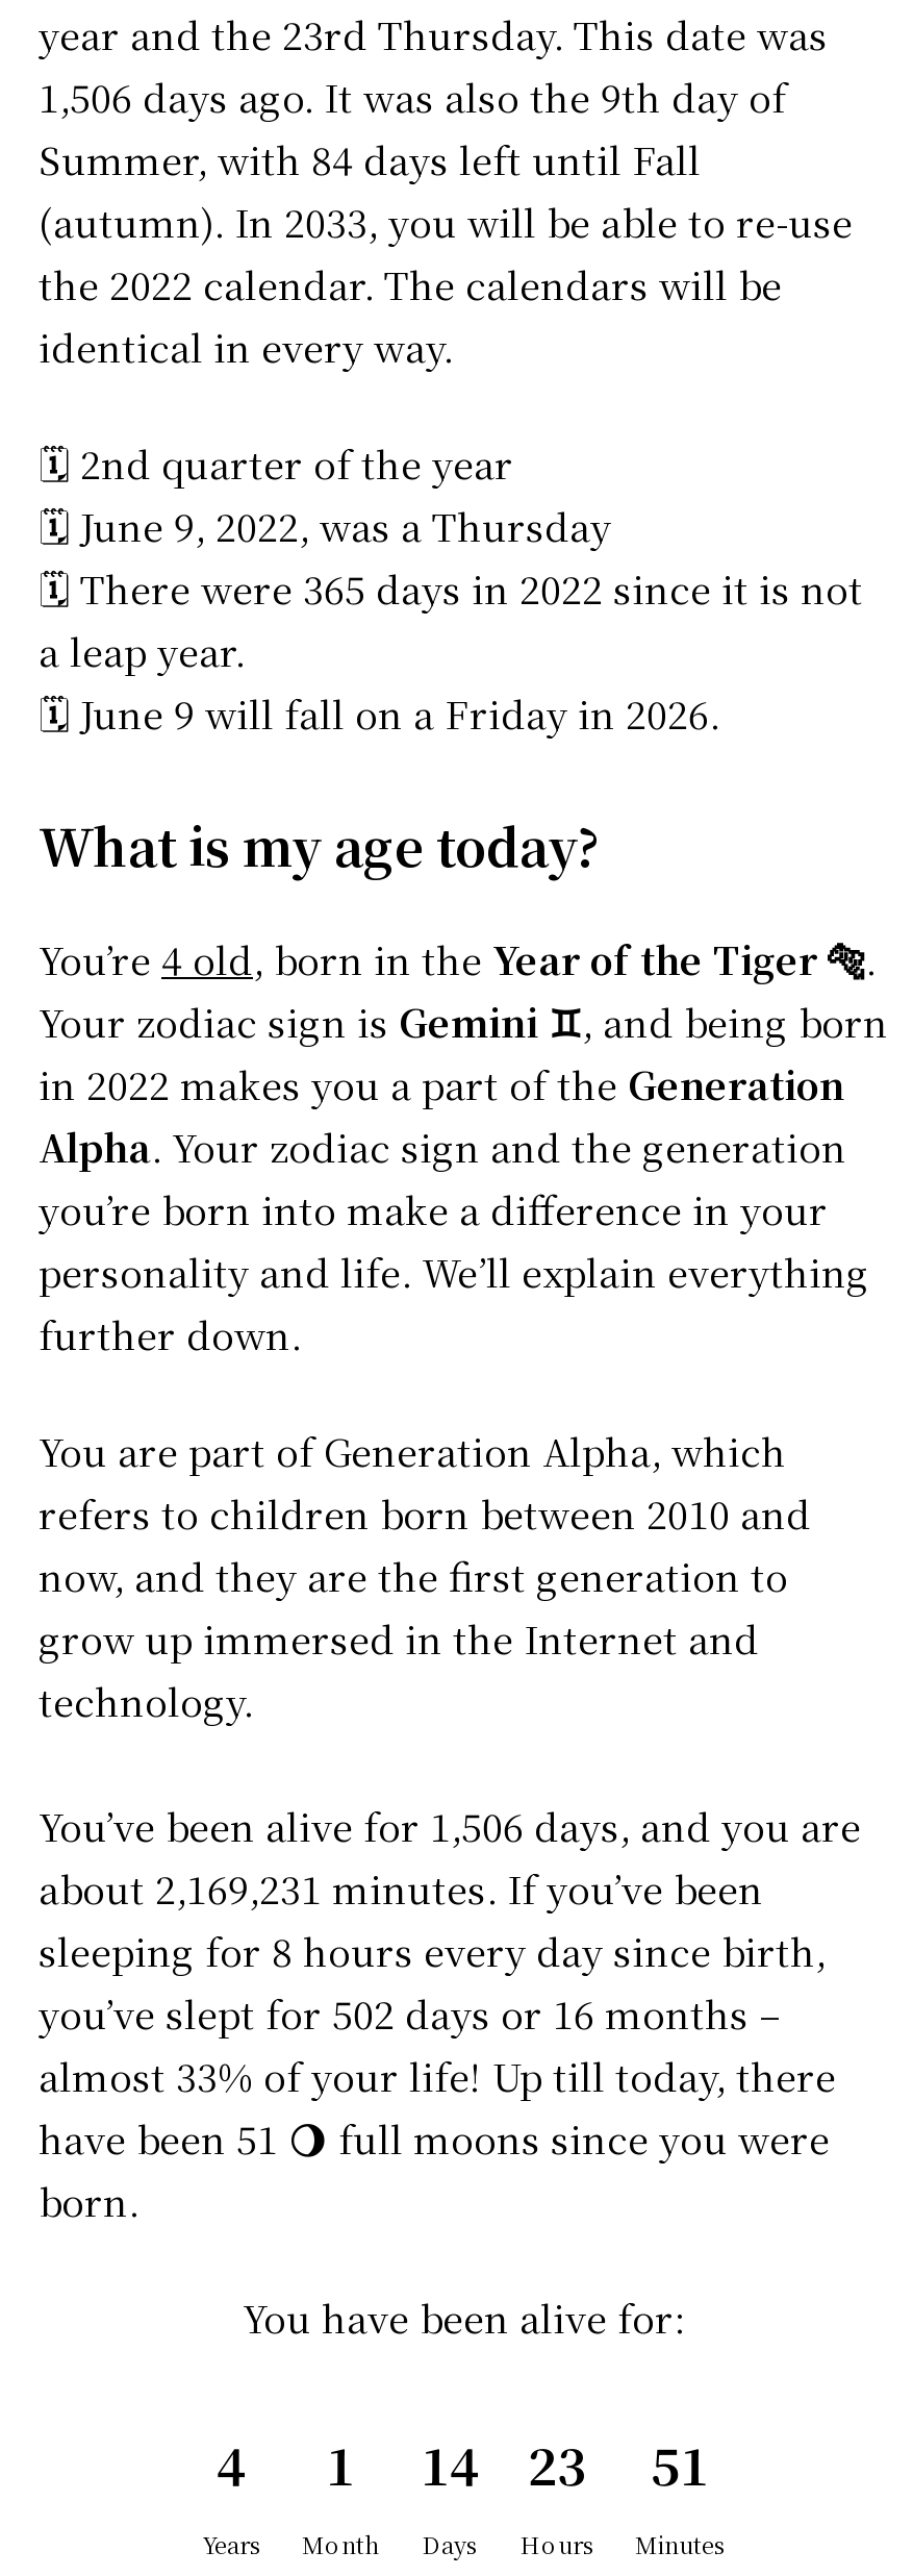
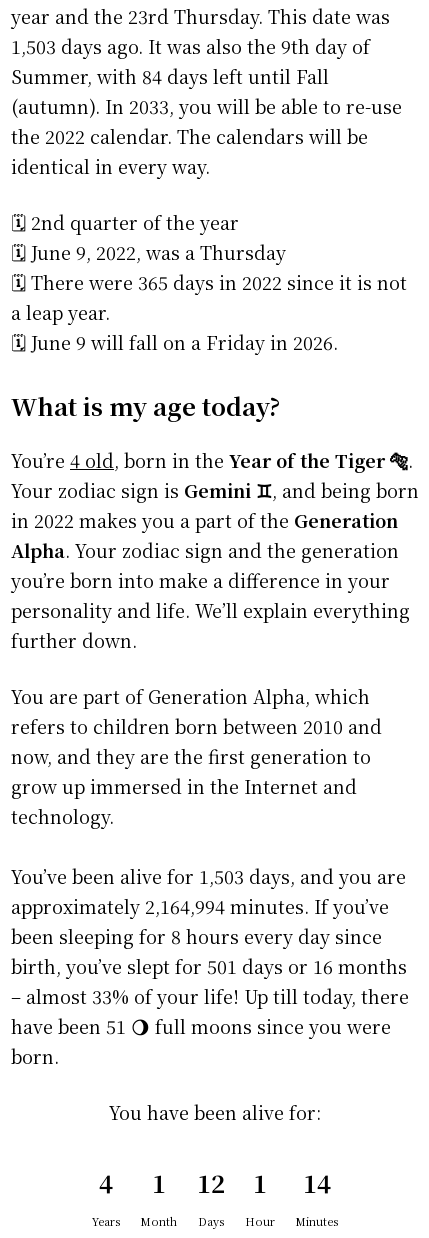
[39,69,786,124] 1,506 days ago. It was also the 9th day of -> [11,33,370,59] 1,503 days ago. It was also the 9th day of
[39,1799,861,2103] You’ve been alive for 1,506 days, and you are | about 2,169,231 minutes. If you’ve been | sleeping for 8 hours every day since birth, | you’ve slept for 502 days or 16 months – | almost 33% of your life! Up till today, there -> [11,863,409,1009] You’ve been alive for 1,503 days, and you are | approximately 2,164,994 minutes. If you’ve | been sleeping for 8 hours every day since | birth, you’ve slept for 501 days or 16 months | – almost 33% of your life! Up till today, there
[421,2428,479,2501] 14 -> [197,1165,225,1200] 12
[521,2428,593,2561] 23 | Hours -> [245,1165,275,1229] 1 | Hour
[651,2428,709,2501] 51 -> [302,1165,330,1200] 14

